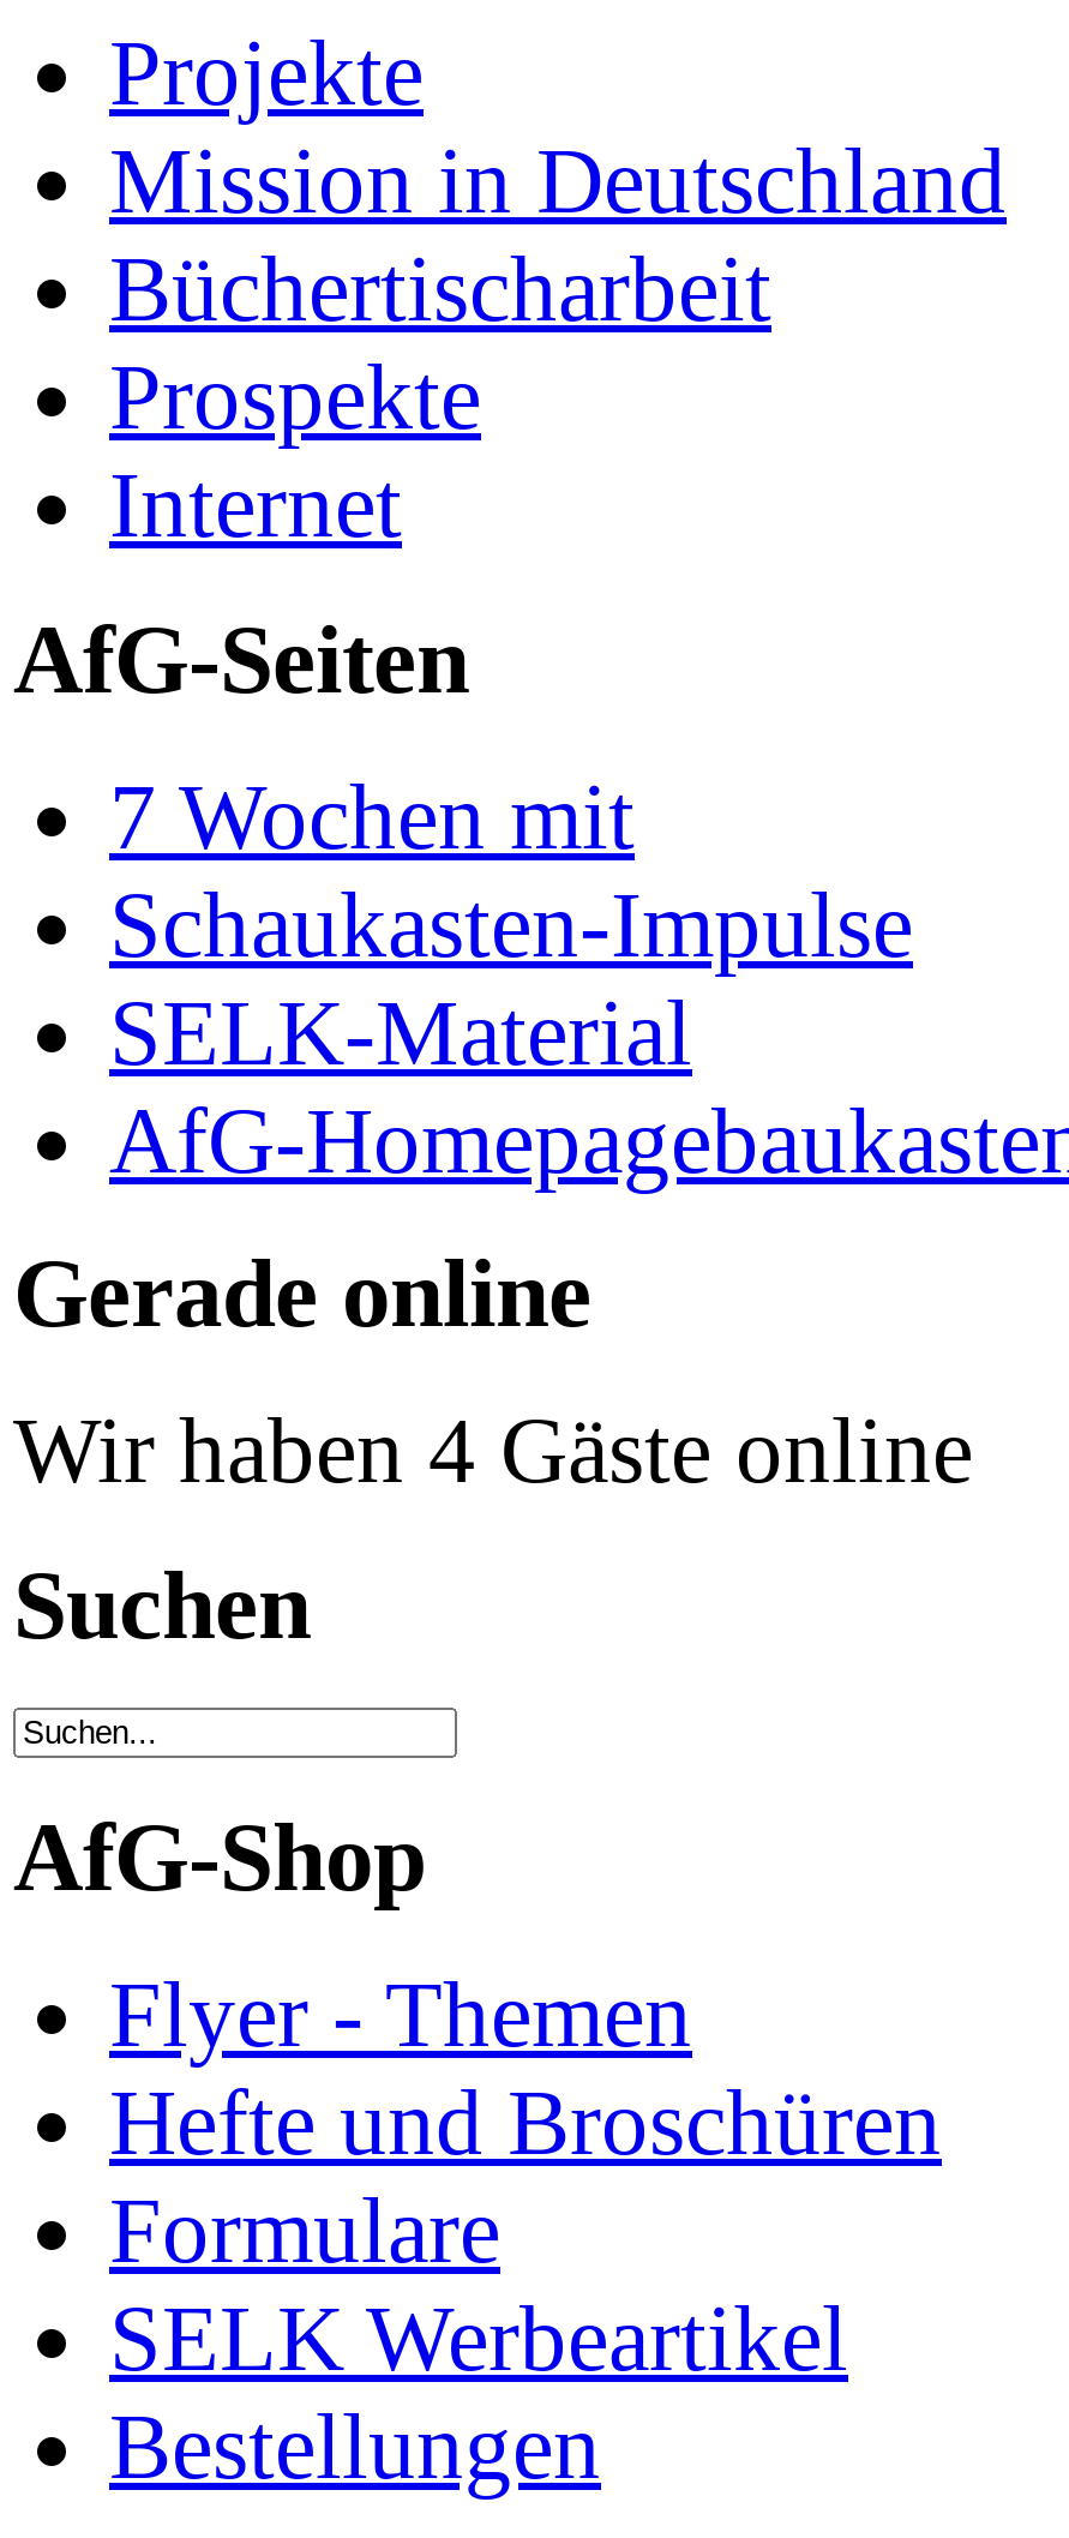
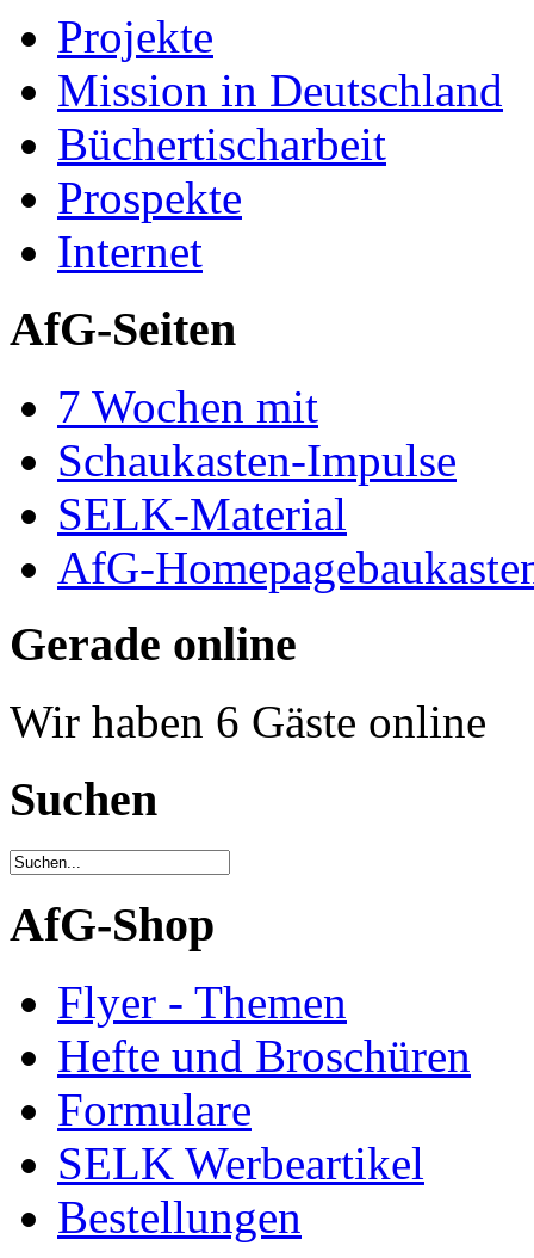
[13,1398,973,1502] Wir haben 4 Gäste online -> [10,696,486,747] Wir haben 6 Gäste online

